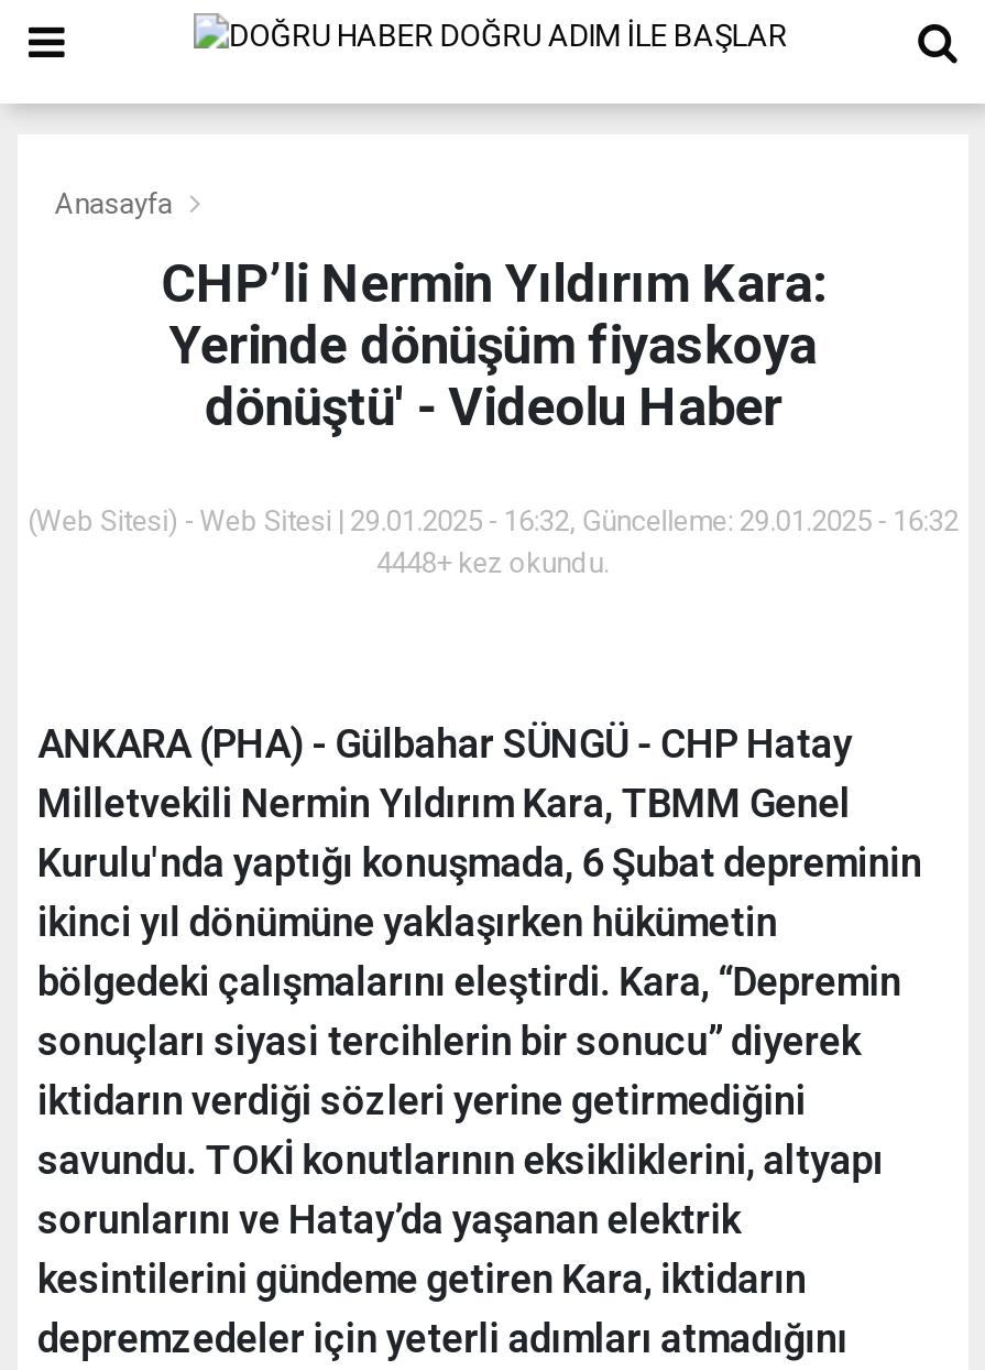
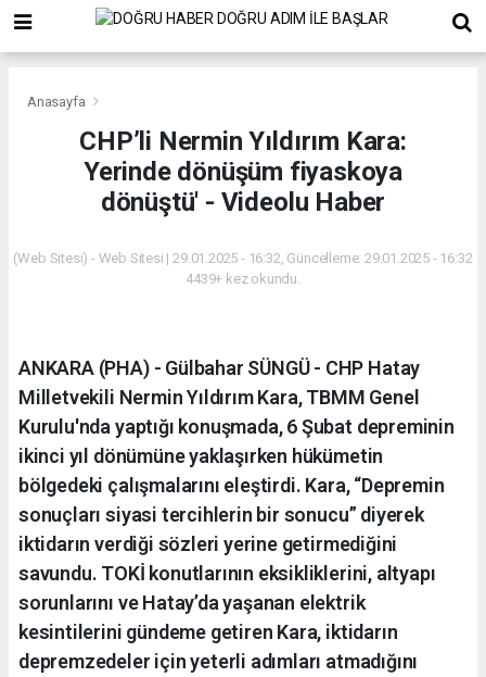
[377,546,609,579] 4448+ kez okundu. -> [186,270,300,287] 4439+ kez okundu.

